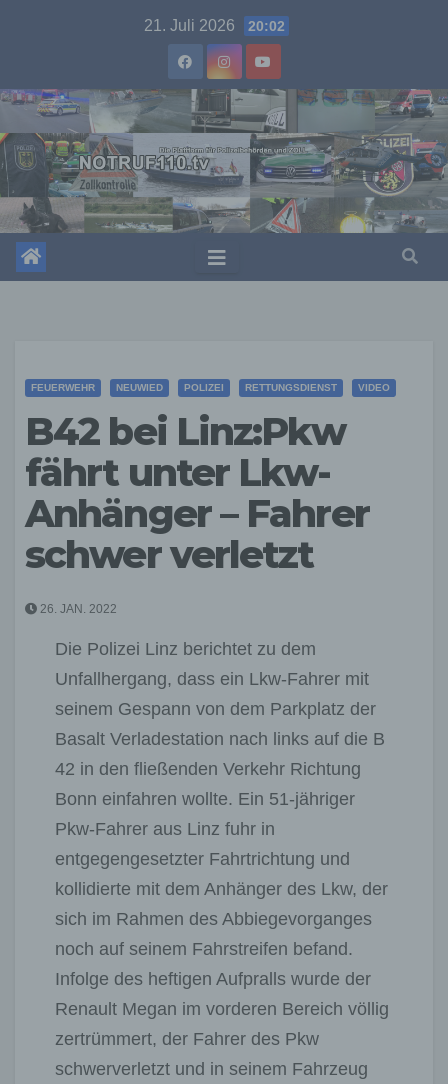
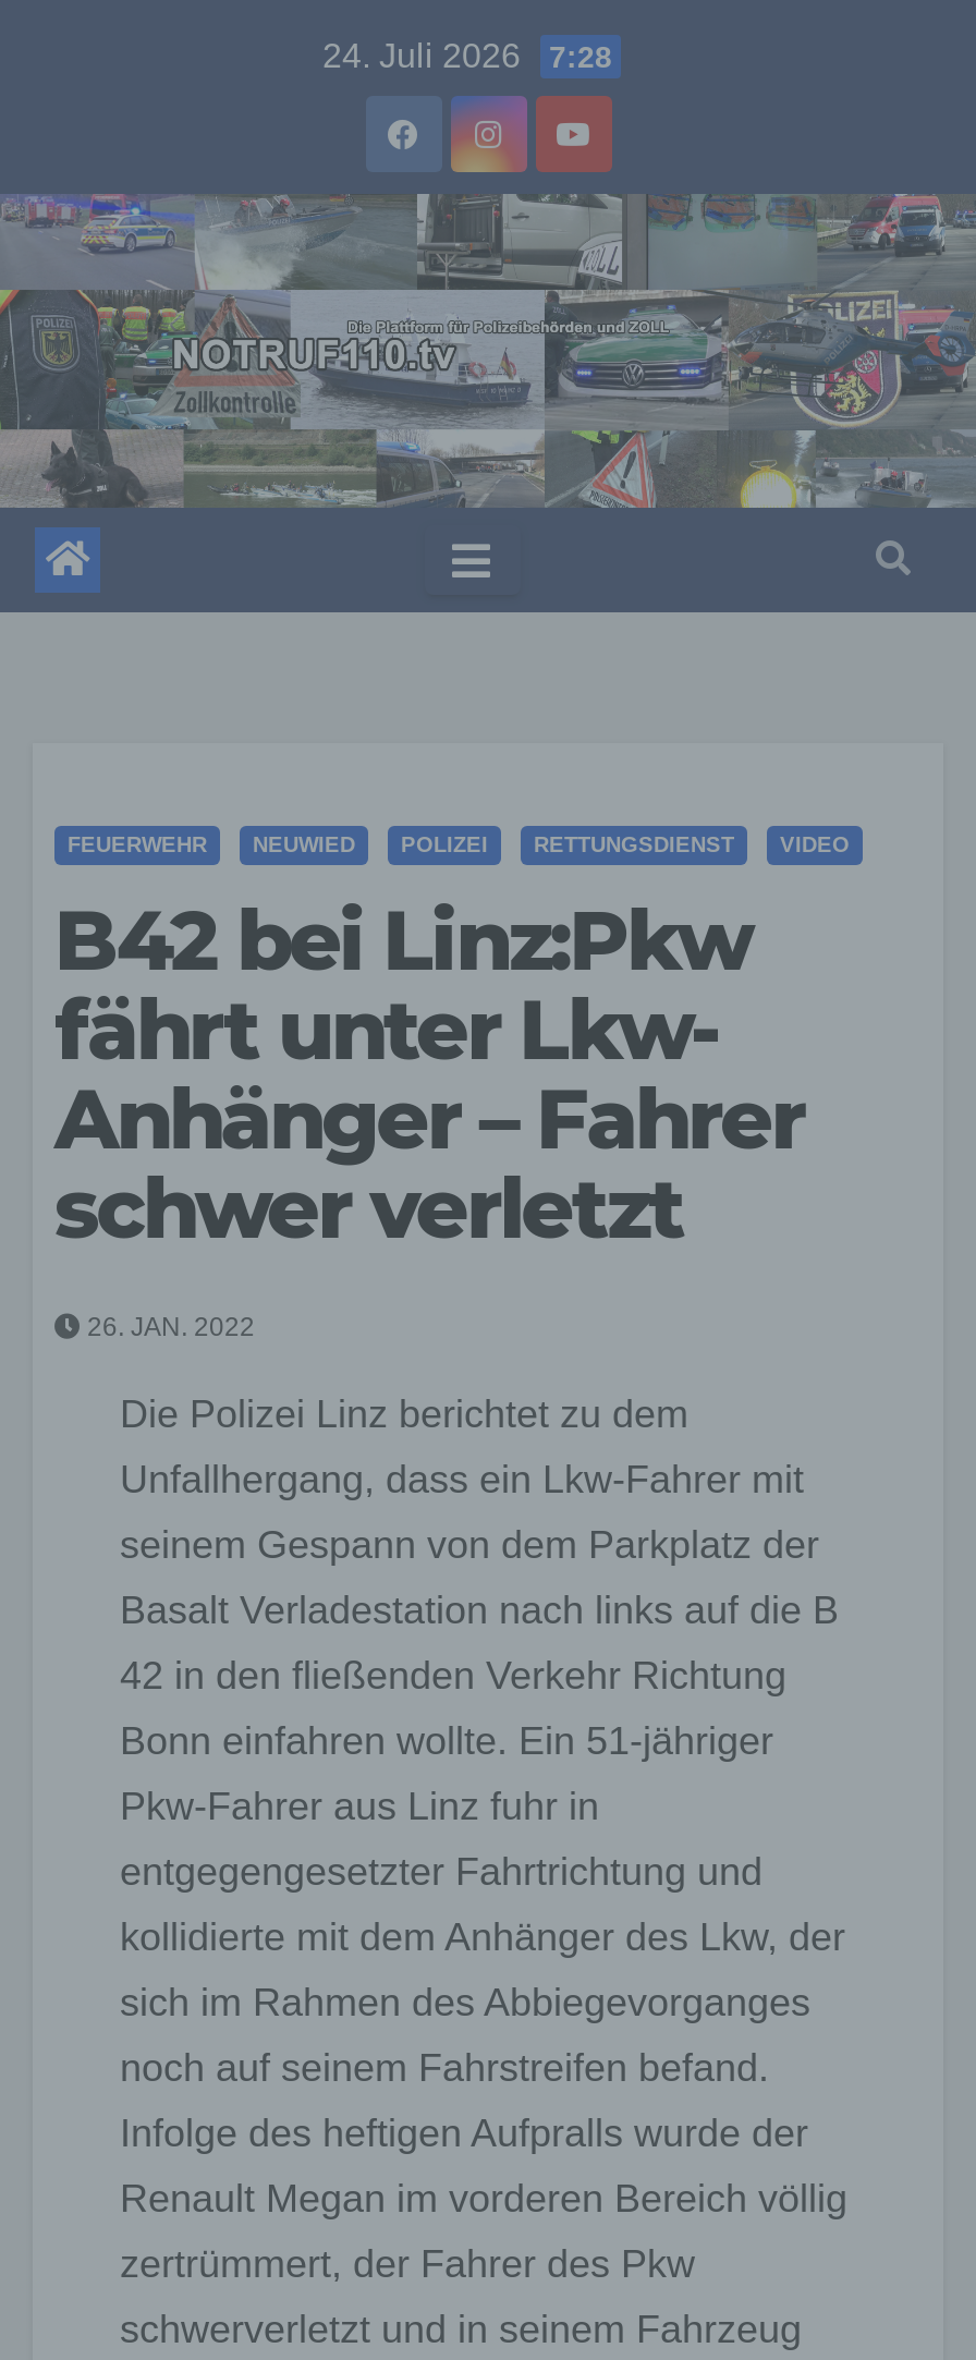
[144,17,285,34] 21. Juli 2026 20:02 -> [322,37,612,74] 24. Juli 2026 7:28

